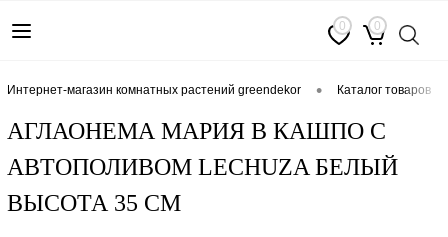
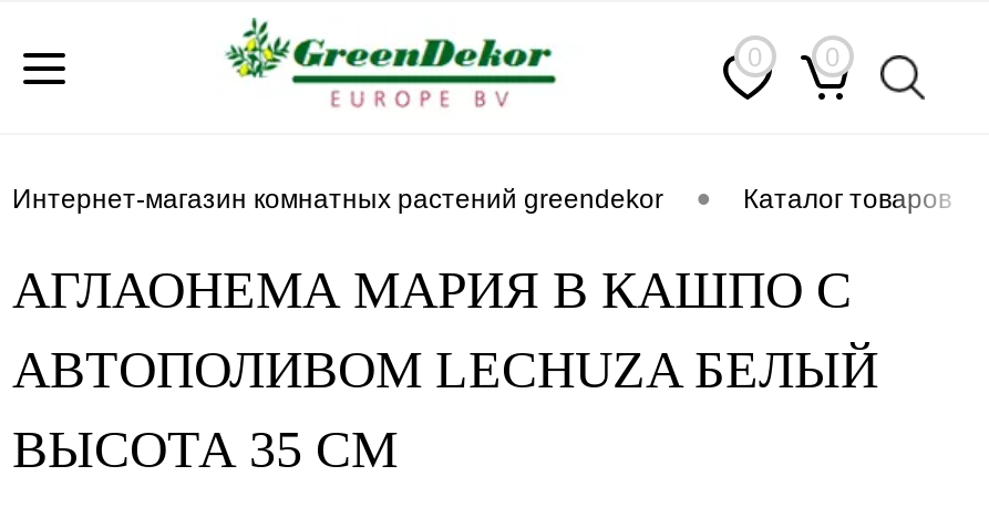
none -> [225,15,559,108] [image]

